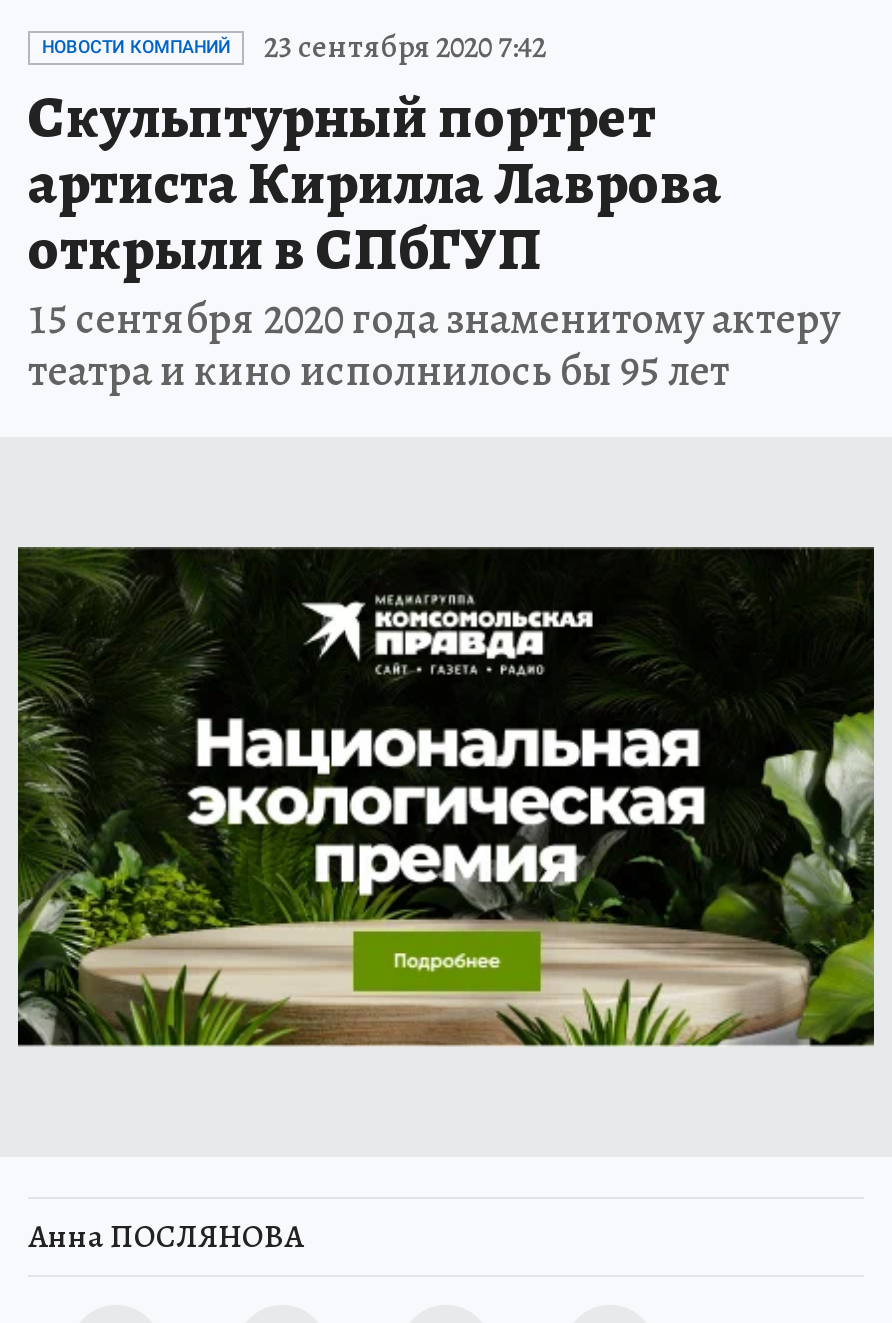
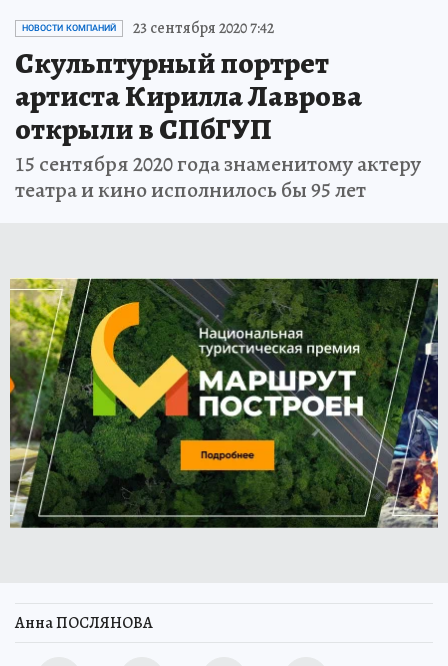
[16,545,876,1047] [image] -> [9,278,439,529] [image]

